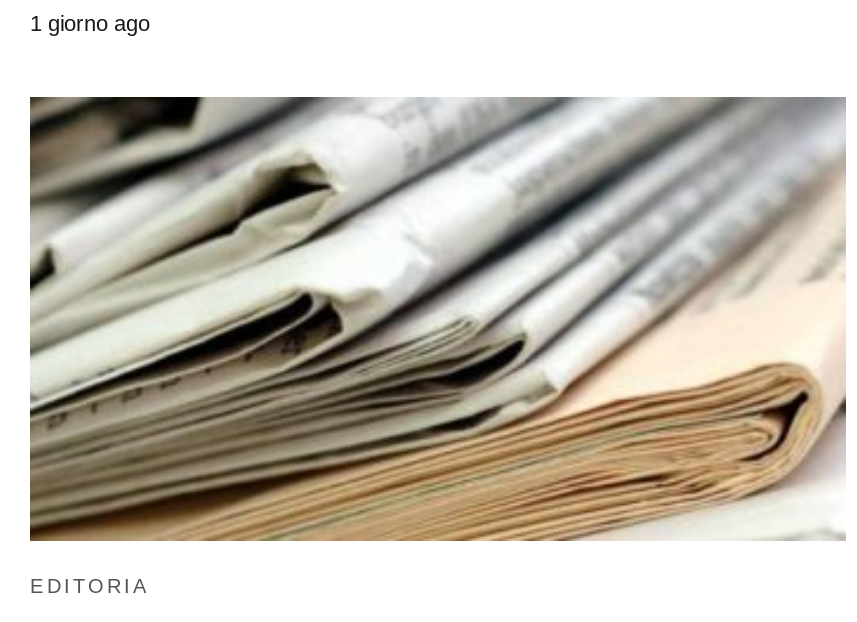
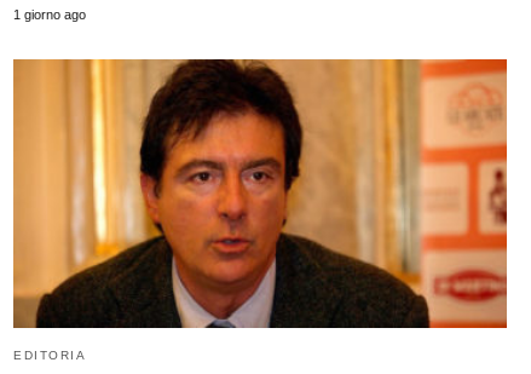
[28,94,848,542] [image] -> [12,58,508,329] [image]

